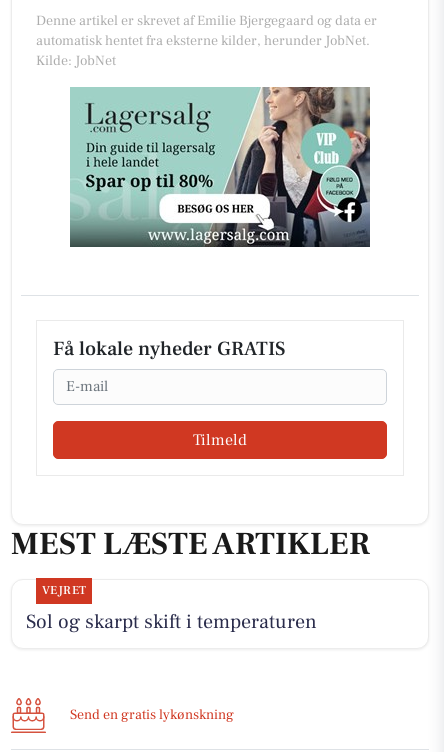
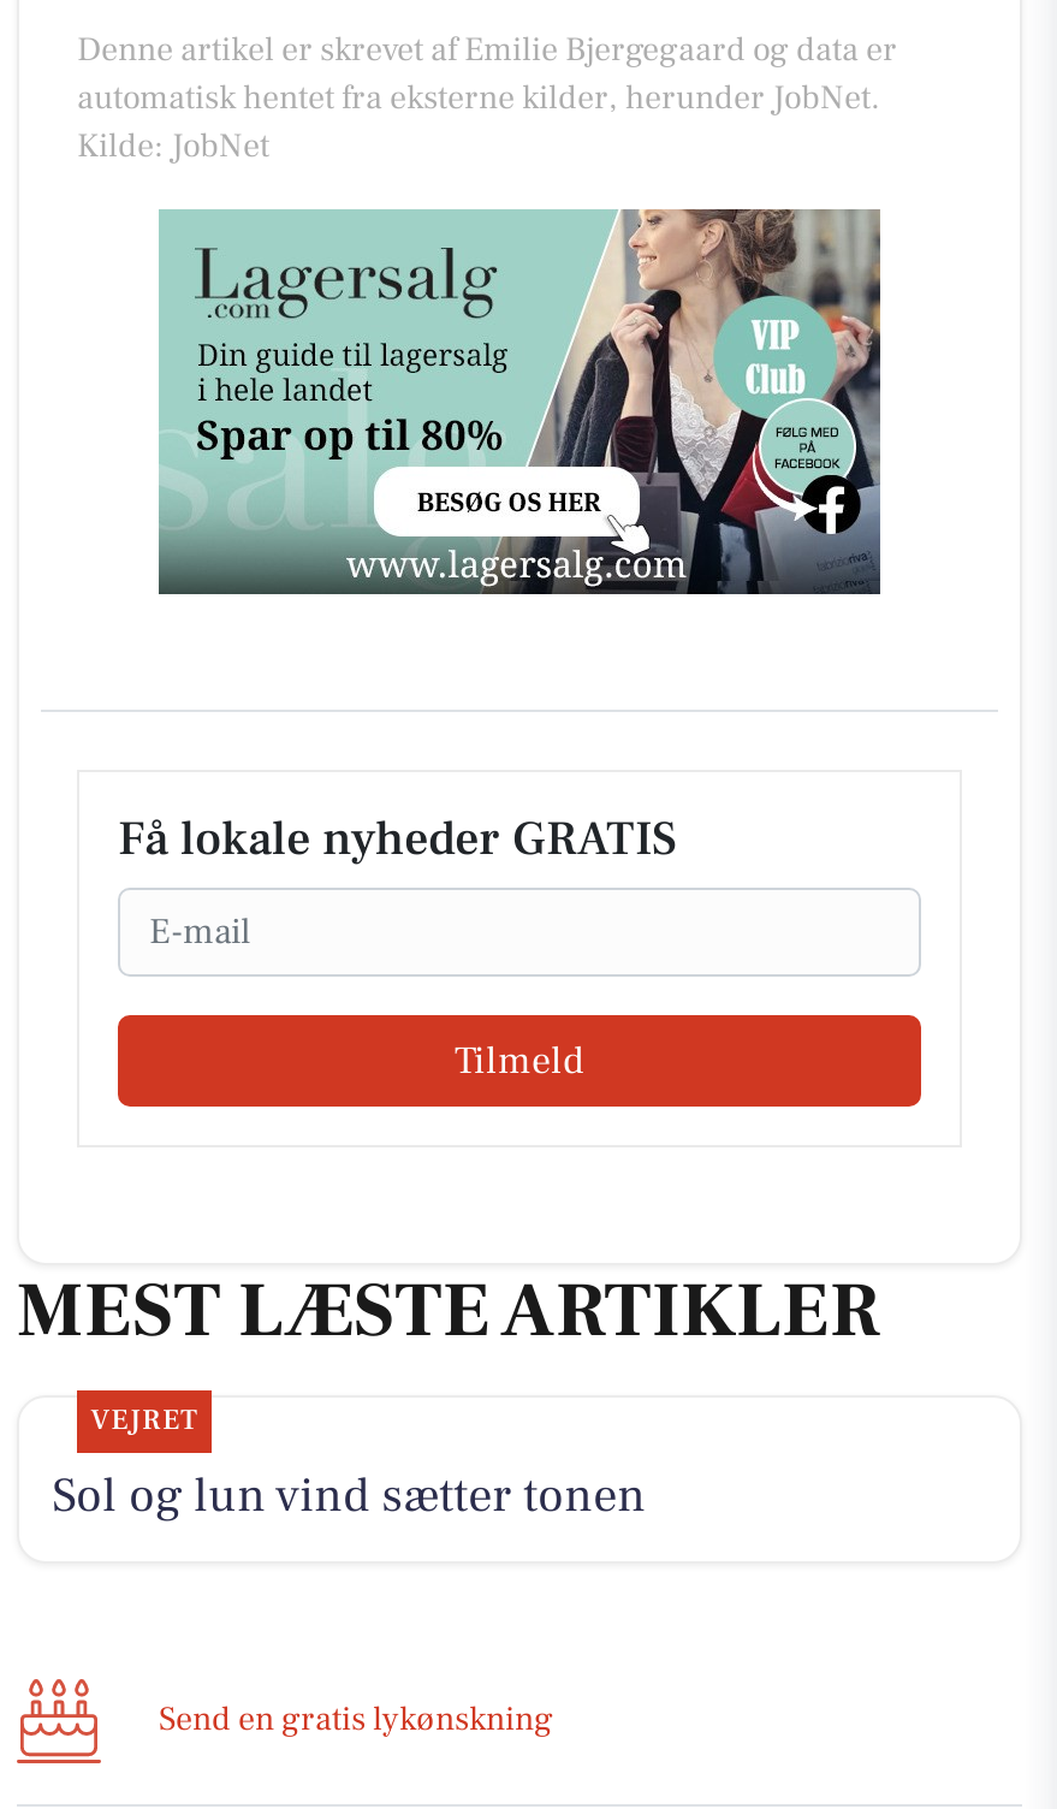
[26,609,317,635] Sol og skarpt skift i temperaturen -> [52,1465,646,1528] Sol og lun vind sætter tonen

